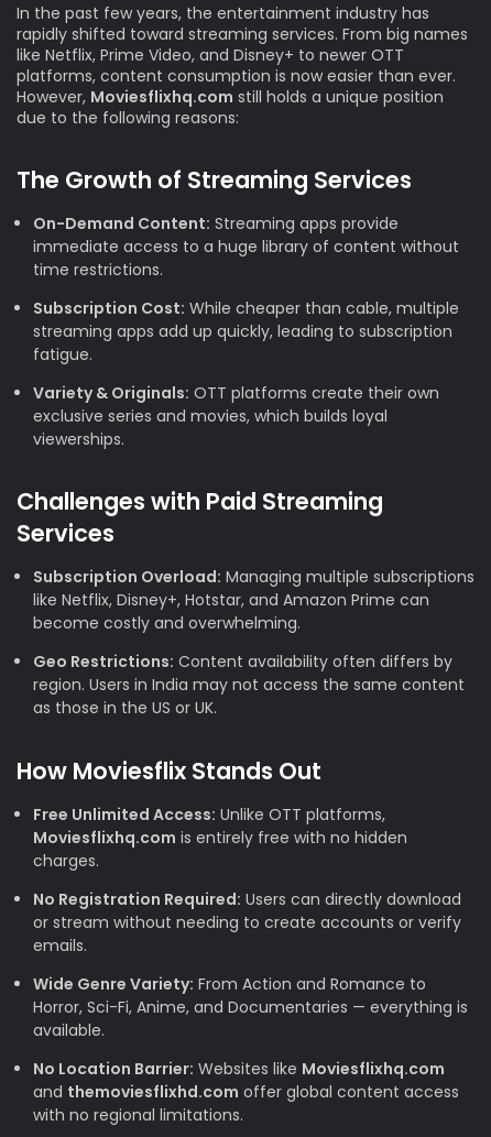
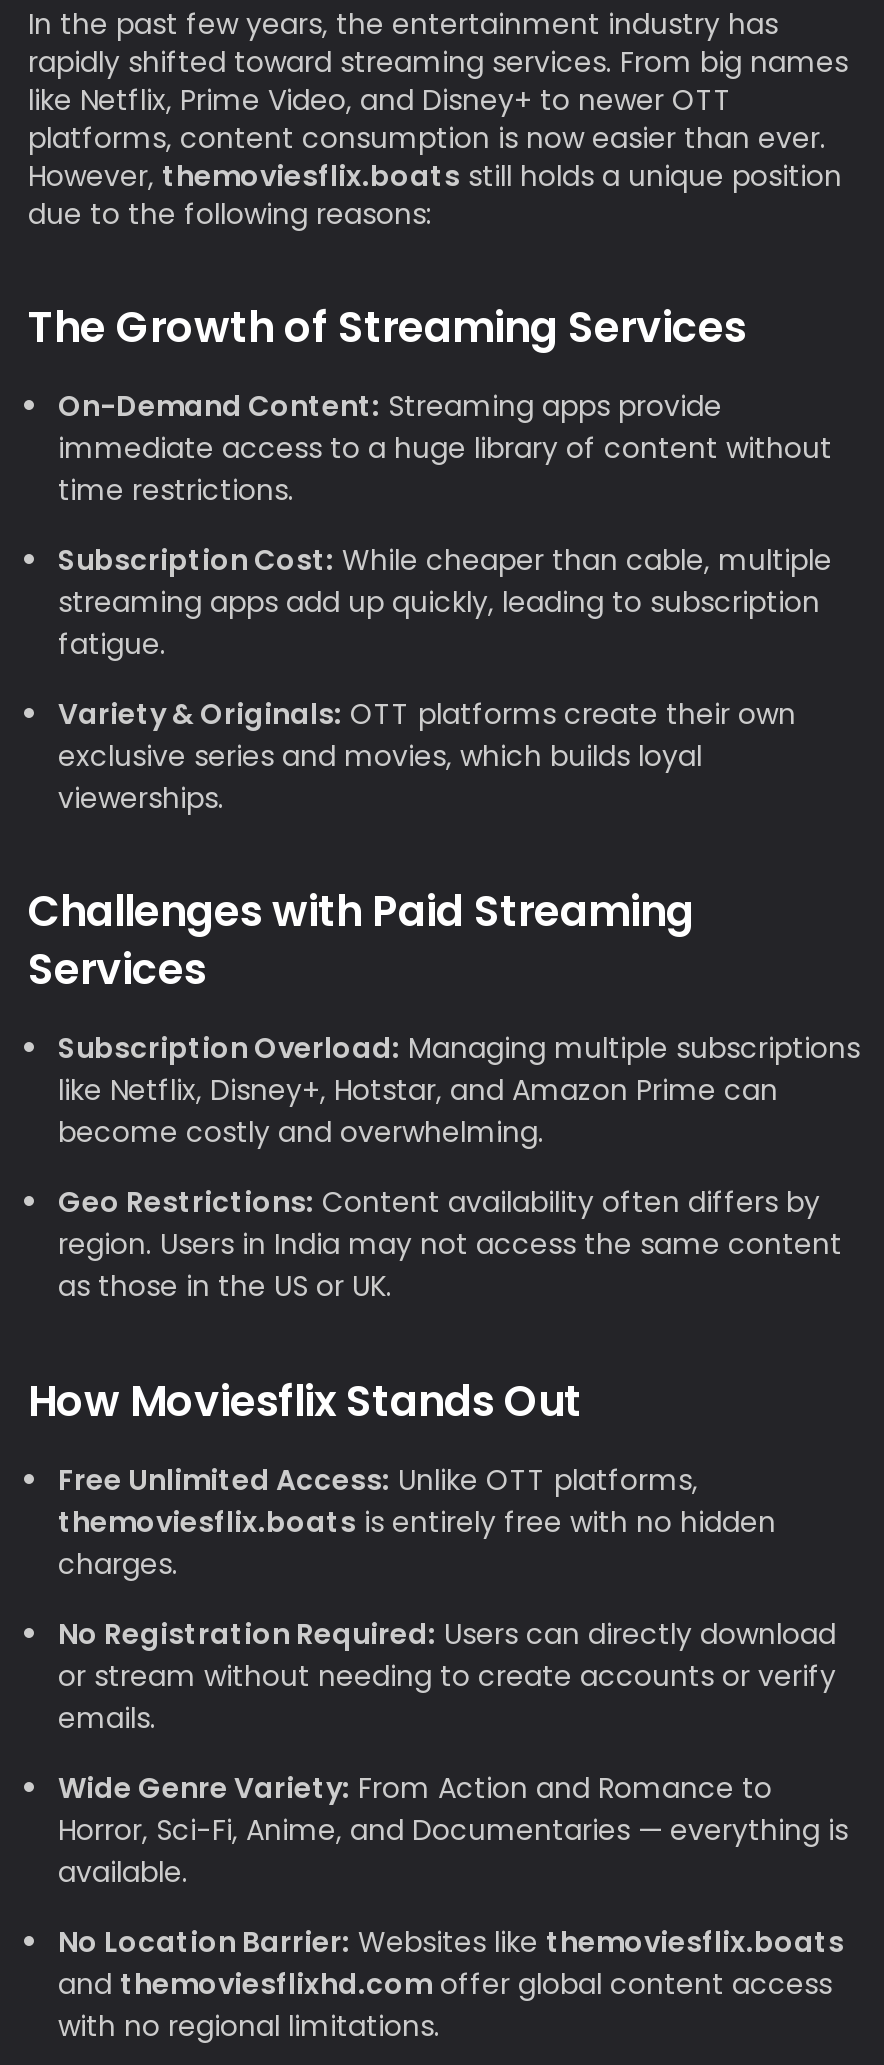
[17,86,444,108] However, Moviesflixhq.com still holds a unique position -> [28,156,842,196] However, themoviesflix.boats still holds a unique position
[33,826,407,848] Moviesflixhq.com is entirely free with no hidden -> [58,1501,776,1541] themoviesflix.boats is entirely free with no hidden
[33,1057,445,1079] No Location Barrier: Websites like Moviesflixhq.com -> [58,1921,844,1961] No Location Barrier: Websites like themoviesflix.boats

